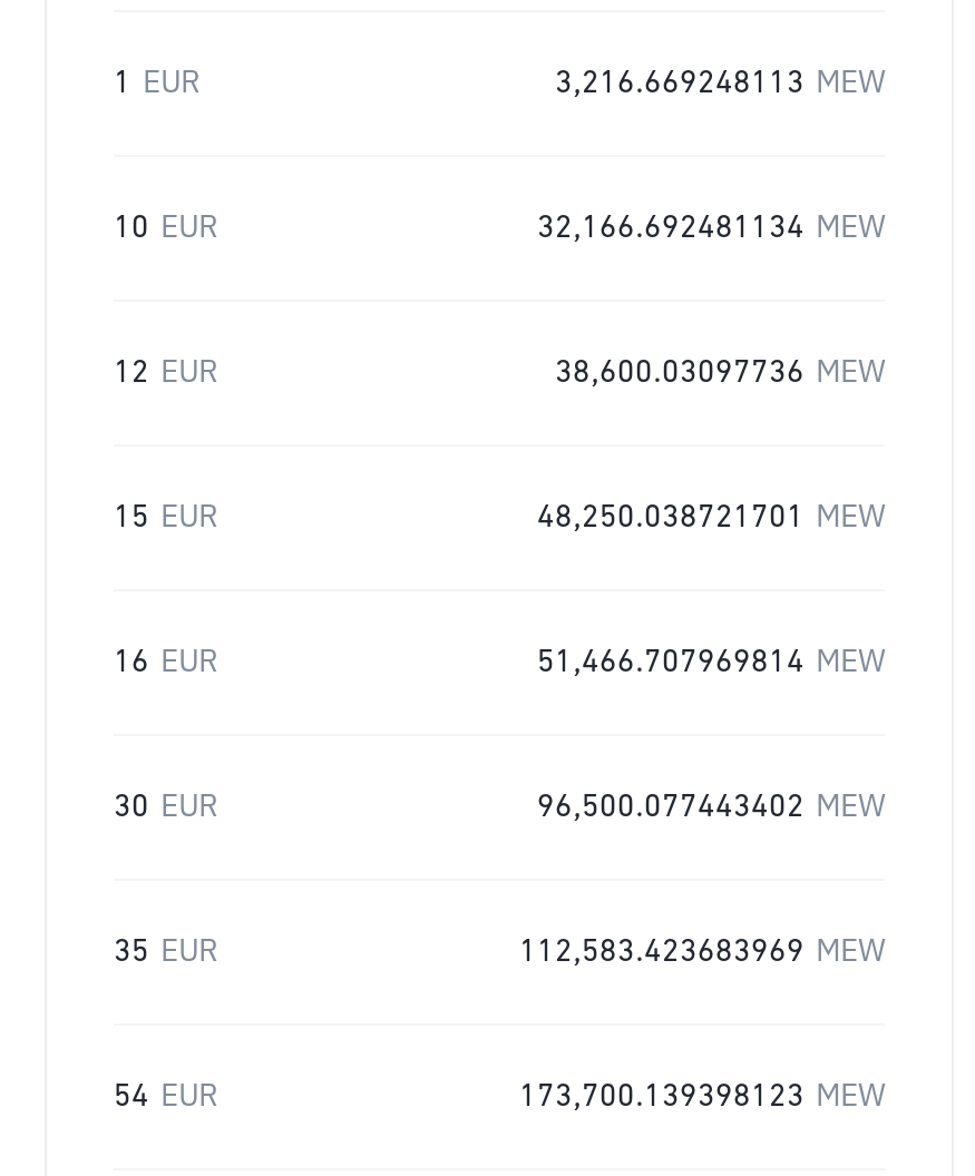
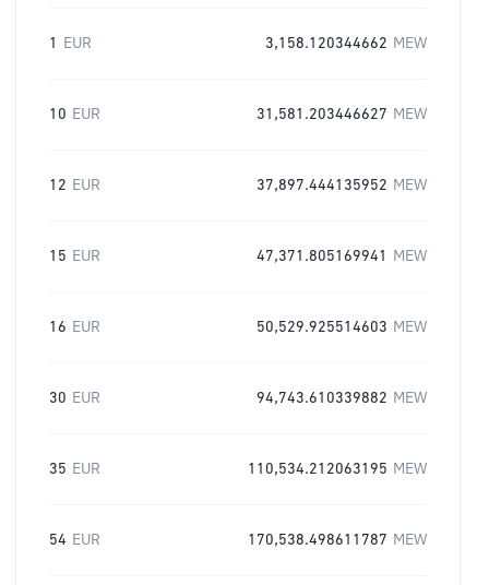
[555,68,885,99] 3,216.669248113 MEW -> [265,36,427,51] 3,158.120344662 MEW
[537,213,885,244] 32,166.692481134 MEW -> [257,107,427,122] 31,581.203446627 MEW
[555,357,885,389] 38,600.03097736 MEW -> [257,178,427,193] 37,897.444135952 MEW
[537,502,885,533] 48,250.038721701 MEW -> [257,249,427,264] 47,371.805169941 MEW
[537,647,885,678] 51,466.707969814 MEW -> [257,320,427,335] 50,529.925514603 MEW
[537,792,885,823] 96,500.077443402 MEW -> [257,391,427,406] 94,743.610339882 MEW
[519,937,885,968] 112,583.423683969 MEW -> [248,462,427,477] 110,534.212063195 MEW
[519,1081,885,1113] 173,700.139398123 MEW -> [248,533,427,548] 170,538.498611787 MEW

